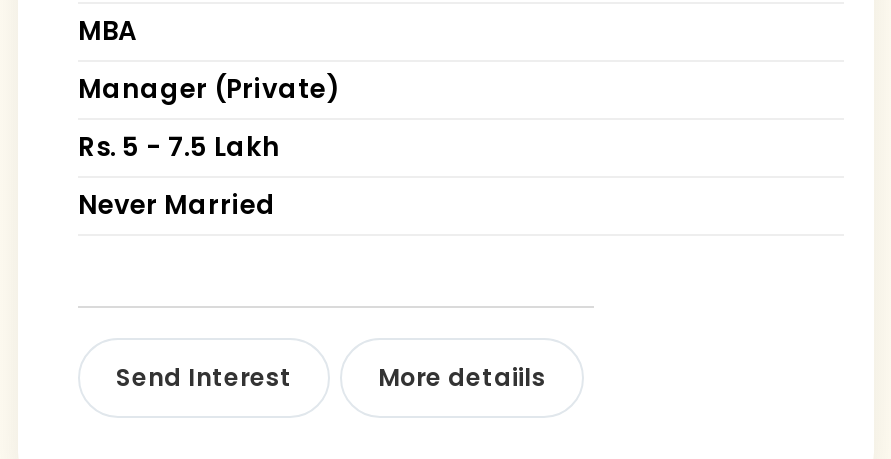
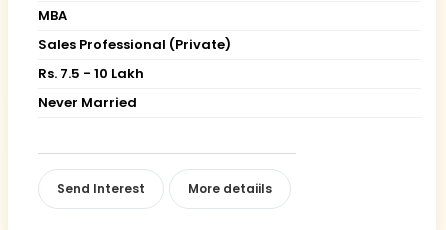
[78,69,338,107] Manager (Private) -> [38,35,231,54] Sales Professional (Private)
[78,127,280,165] Rs. 5 - 7.5 Lakh -> [38,64,144,83] Rs. 7.5 - 10 Lakh

